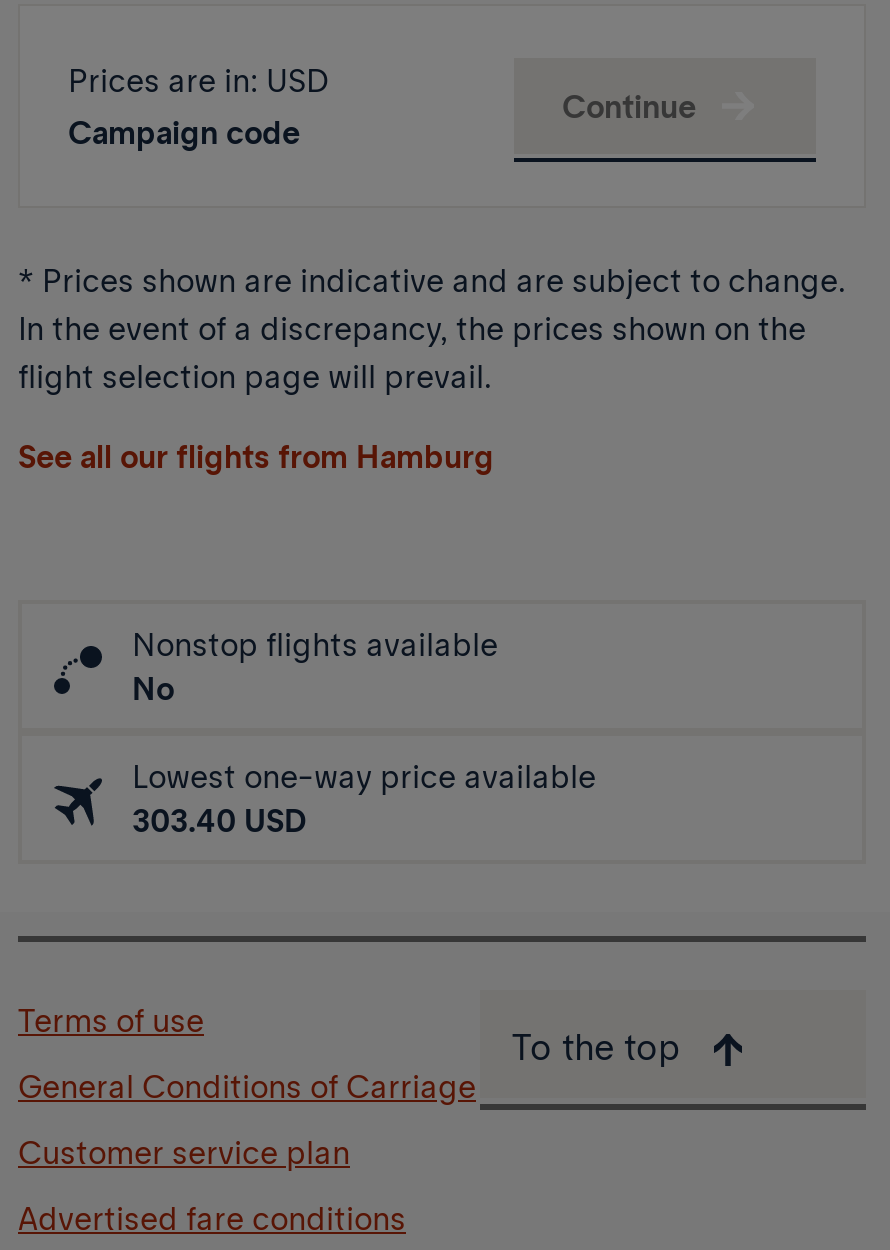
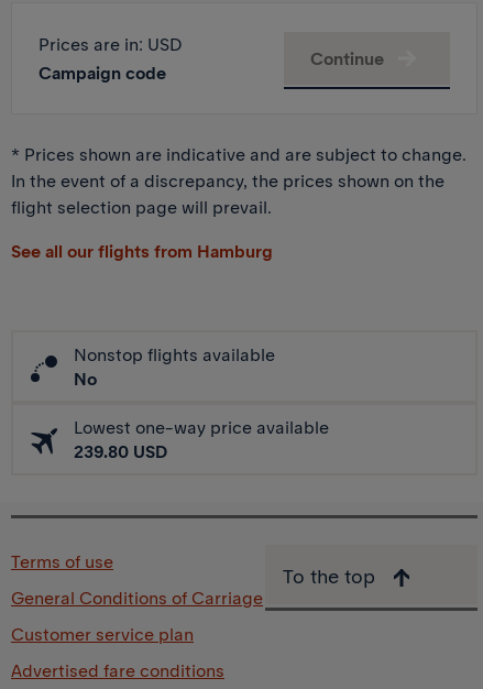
[132,800,306,840] 303.40 USD -> [74,440,167,462] 239.80 USD

